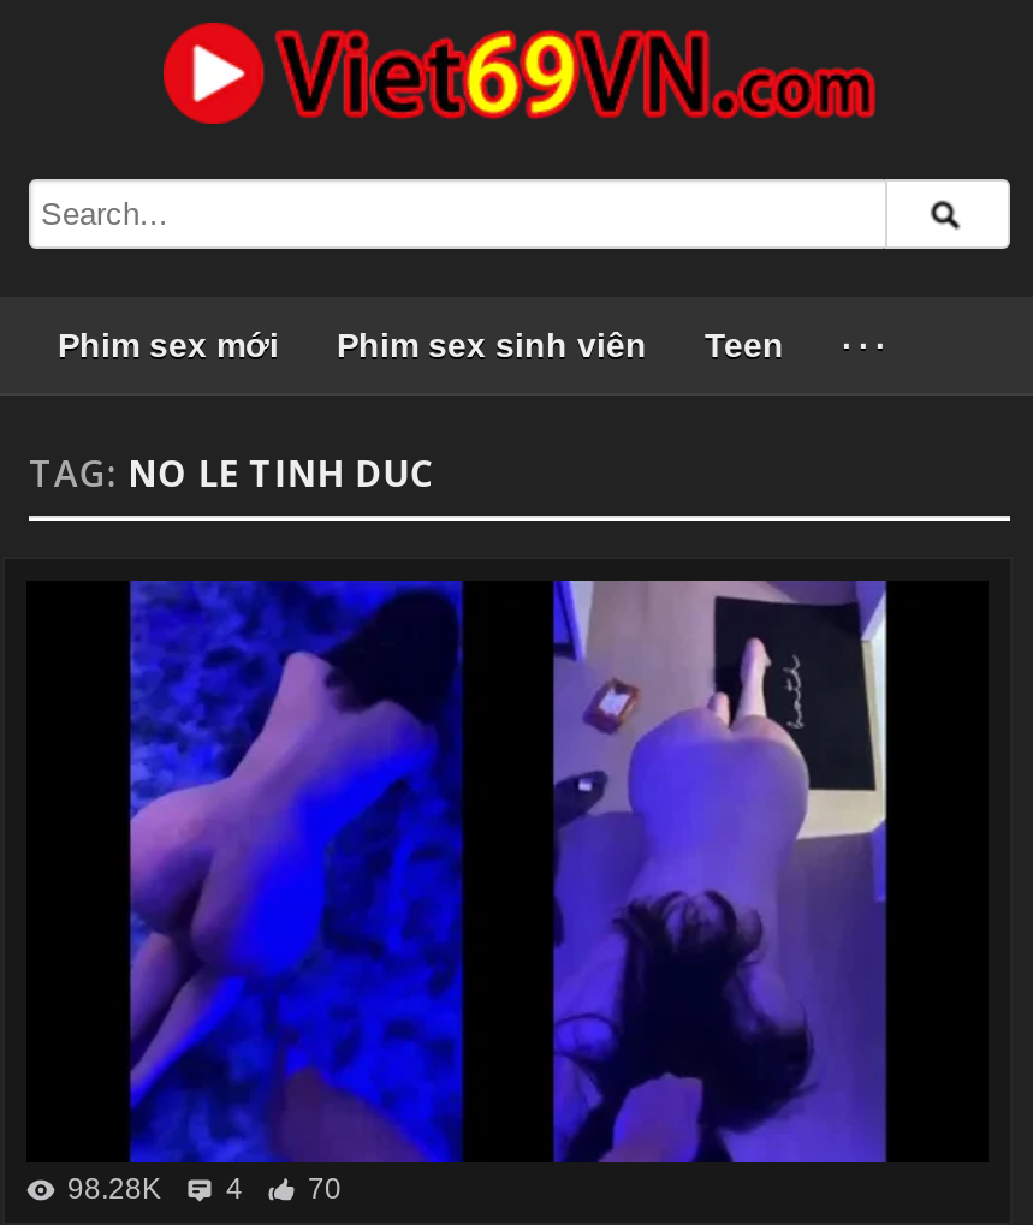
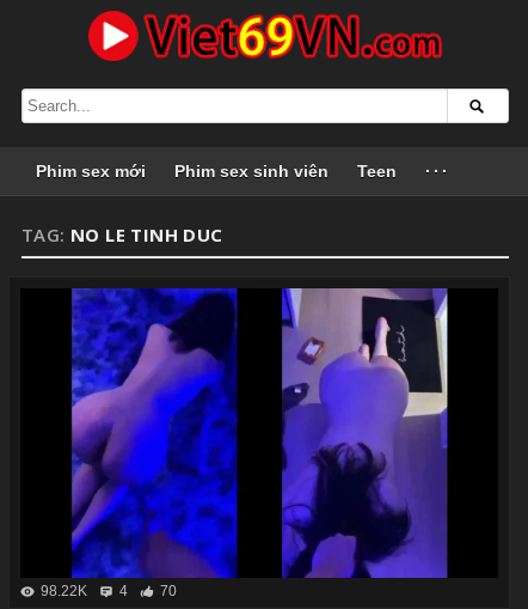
[67,1172,342,1206] 98.28K 4 70 -> [41,583,177,599] 98.22K 4 70

